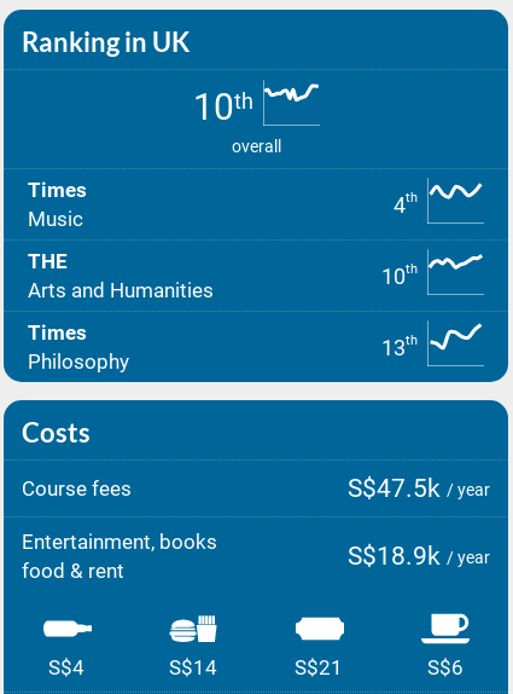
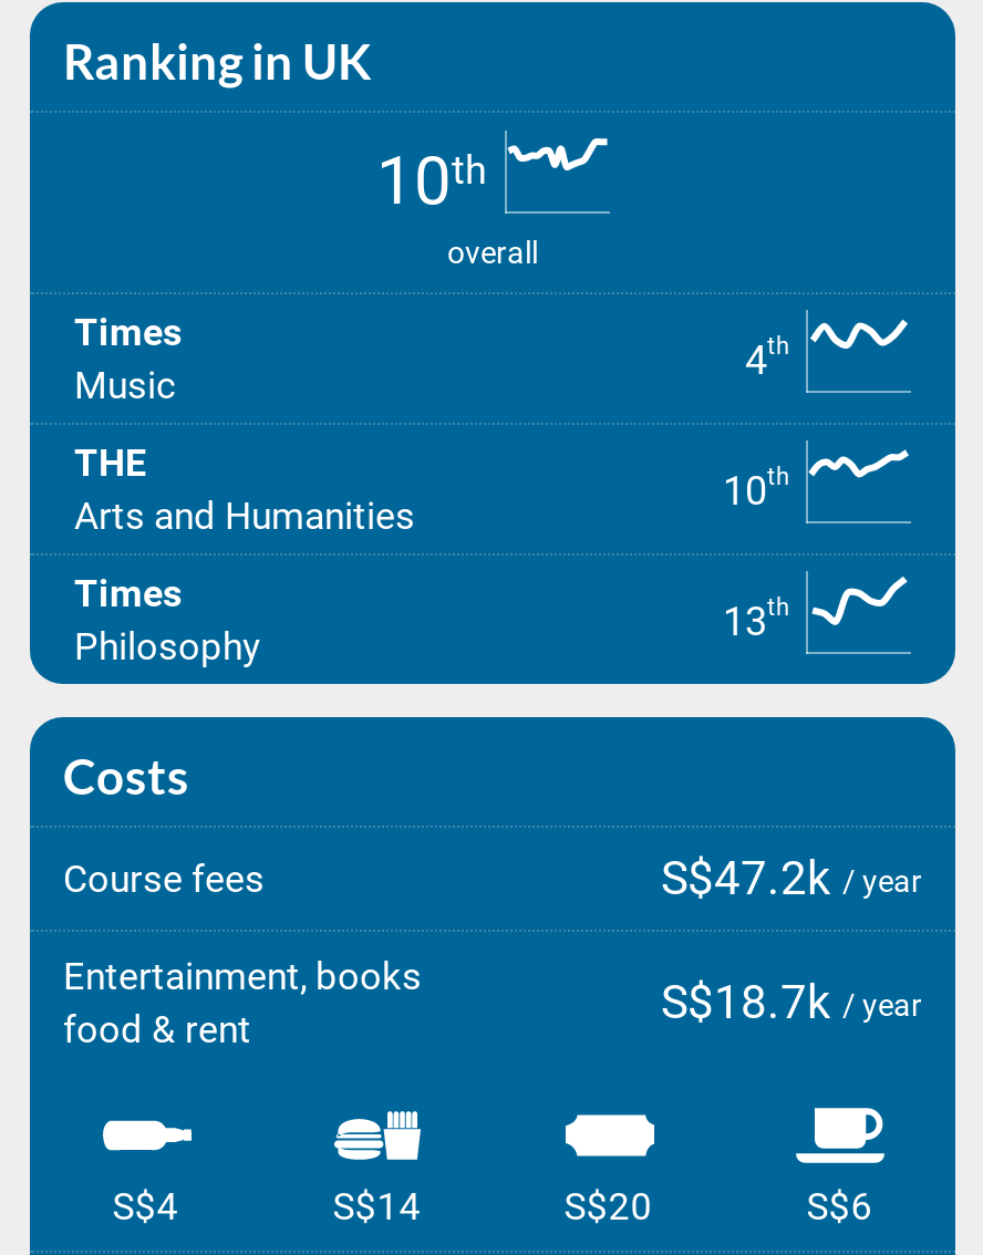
[348,474,490,503] S$47.5k / year -> [661,852,922,905] S$47.2k / year
[348,542,490,571] S$18.9k / year -> [661,976,922,1029] S$18.7k / year
[295,655,343,679] S$21 -> [564,1184,652,1228] S$20

